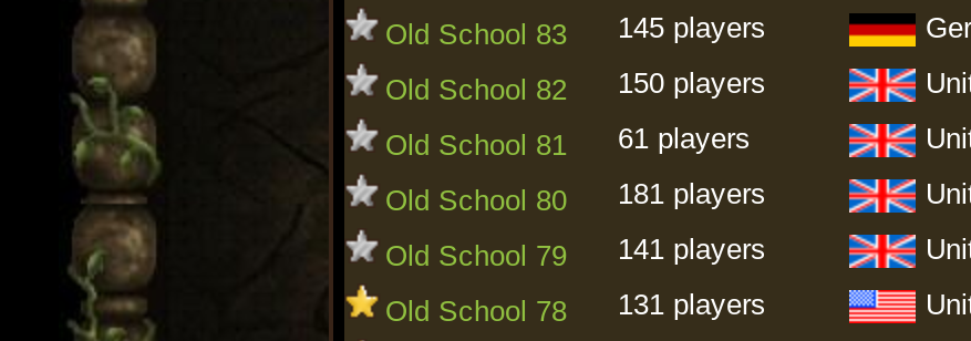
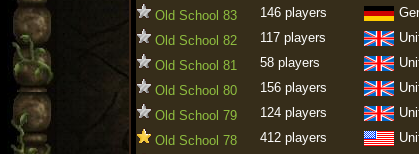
[385,11,766,51] Old School 83 145 players -> [154,5,326,23] Old School 83 146 players
[385,66,766,106] Old School 82 150 players -> [154,30,325,48] Old School 82 117 players
[385,122,751,162] Old School 81 61 players -> [154,55,319,73] Old School 81 58 players
[385,177,766,217] Old School 80 181 players -> [154,80,326,98] Old School 80 156 players
[385,232,766,272] Old School 79 141 players -> [154,105,326,123] Old School 79 124 players
[385,288,766,328] Old School 78 131 players -> [154,130,326,148] Old School 78 412 players

